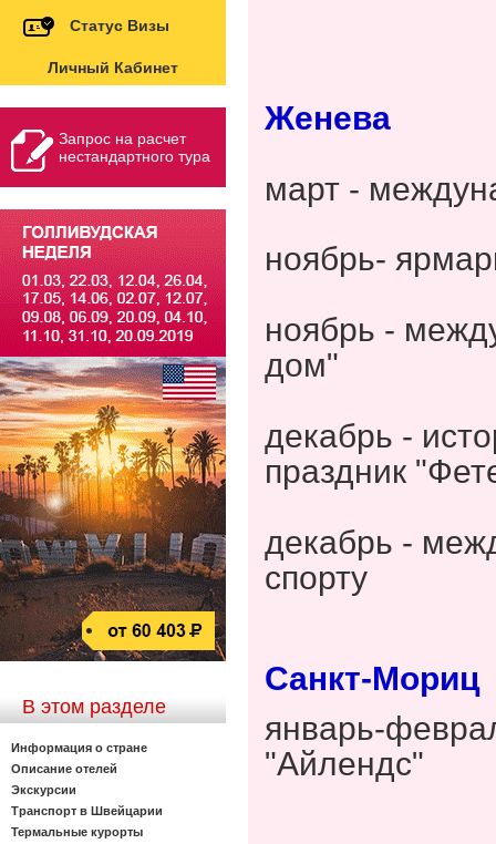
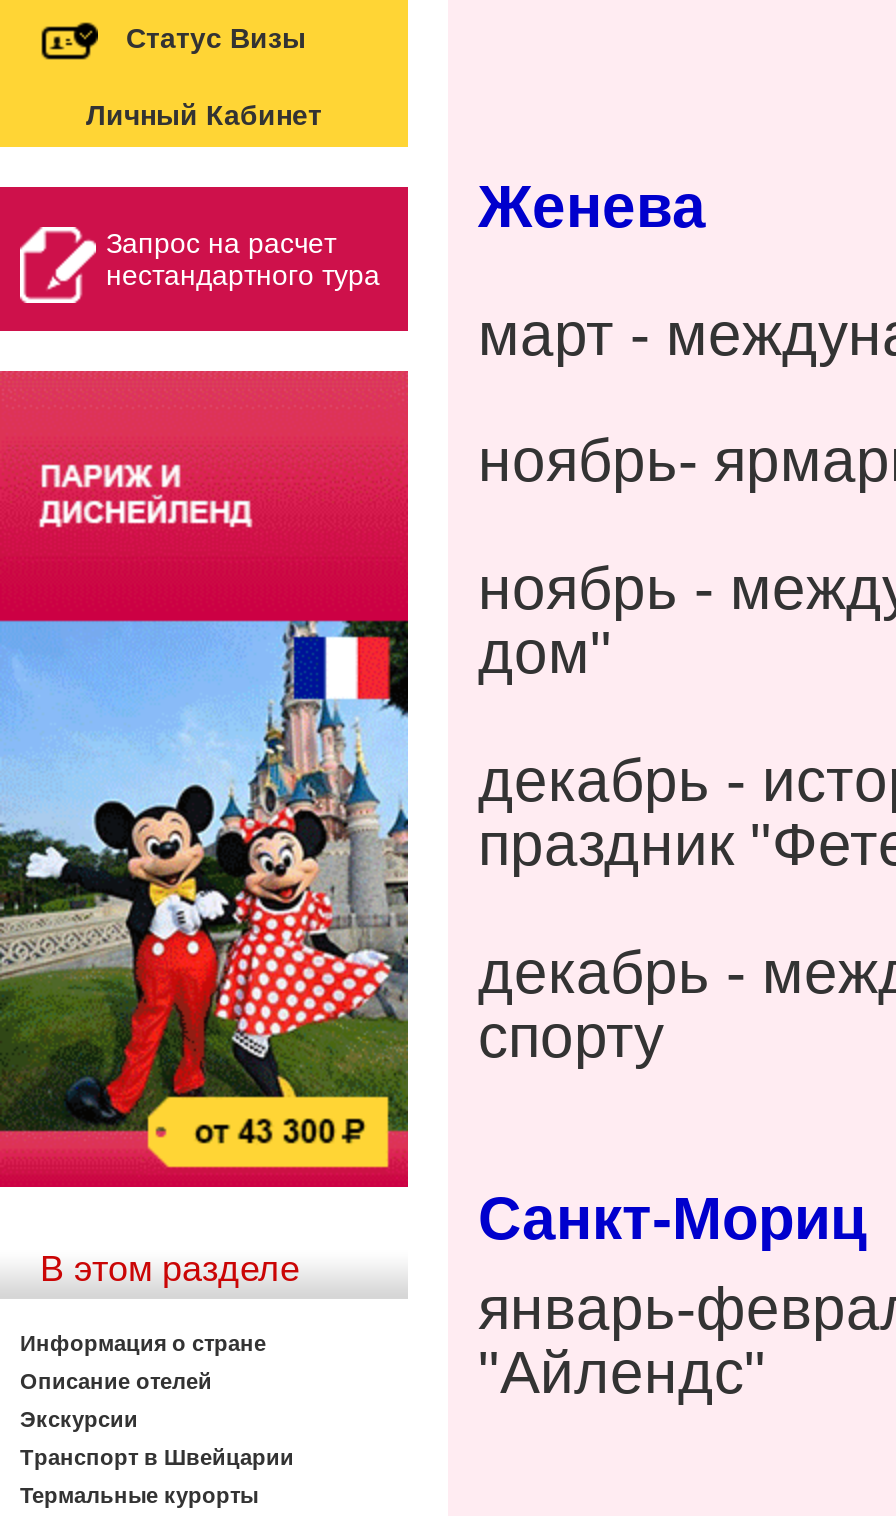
[3,225,227,662] [image] -> [6,401,410,1189] [image]

